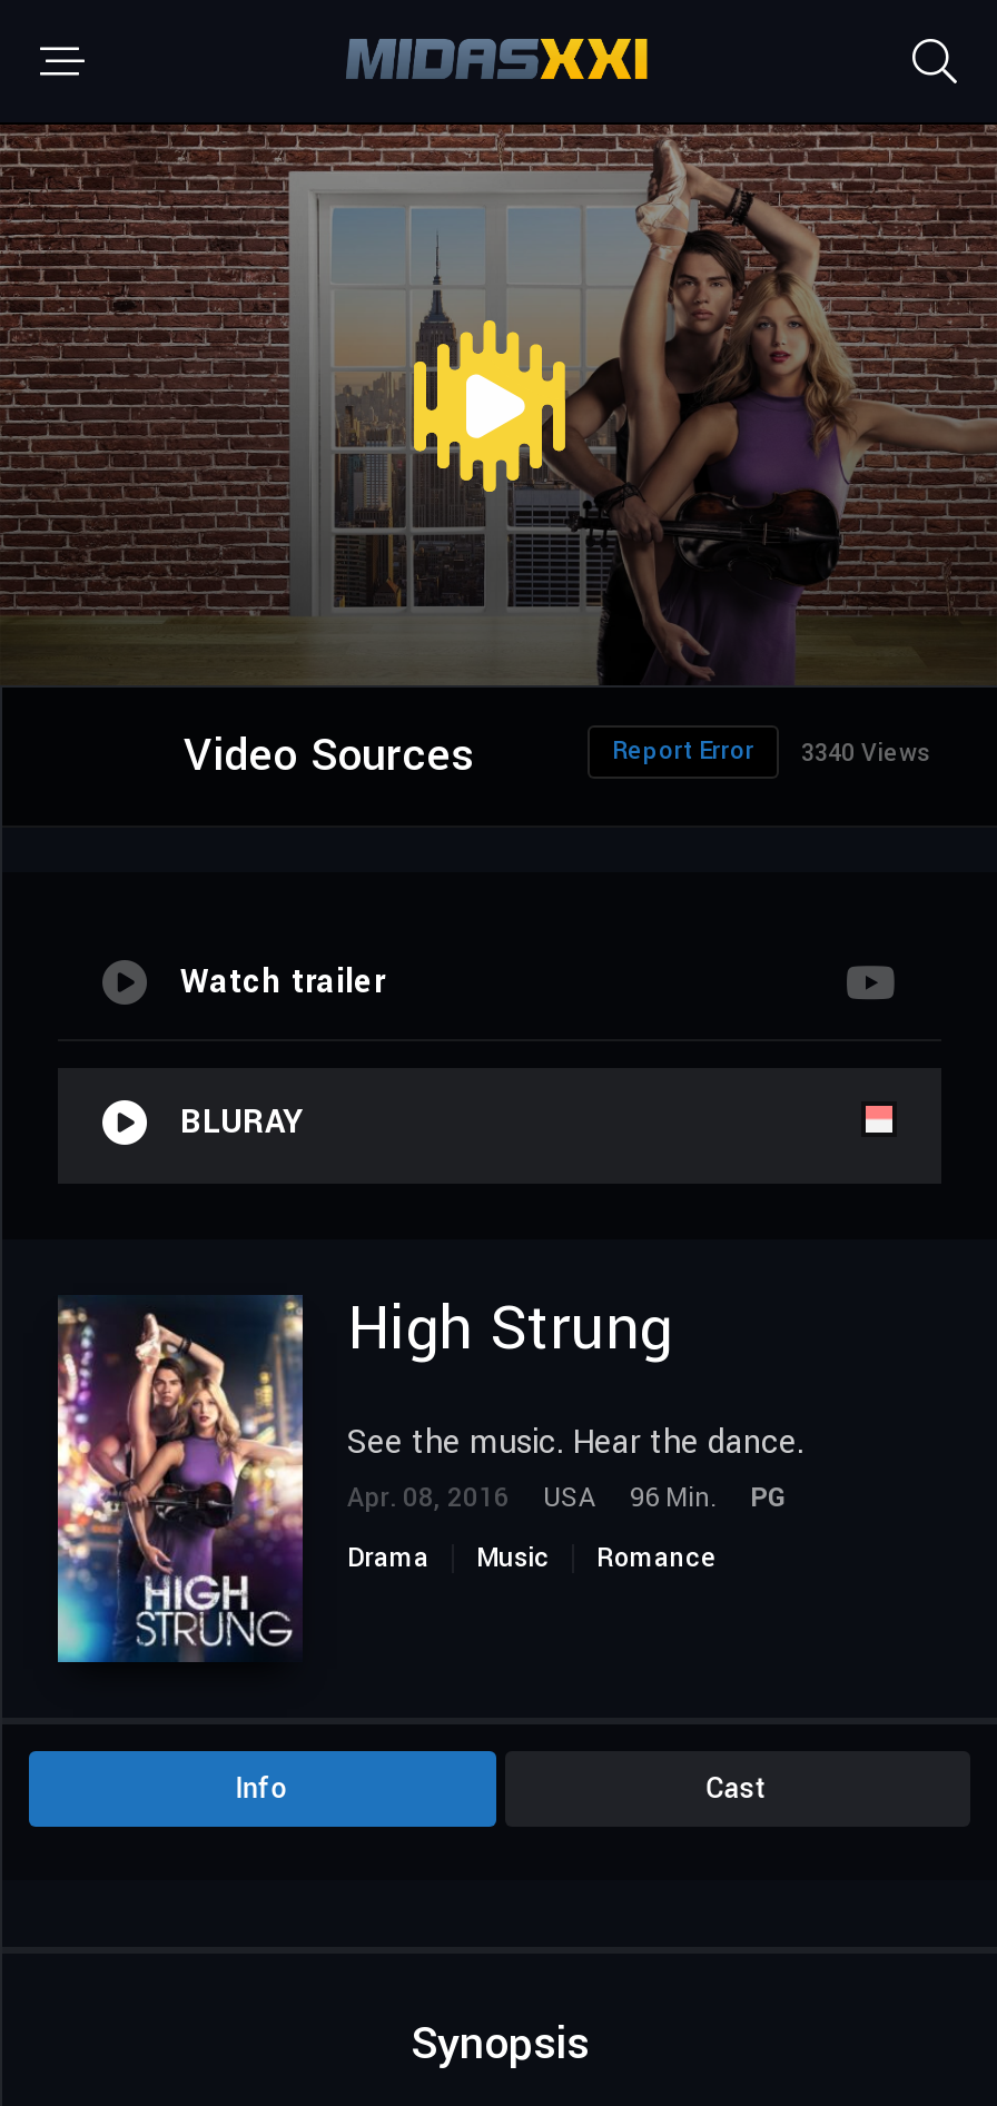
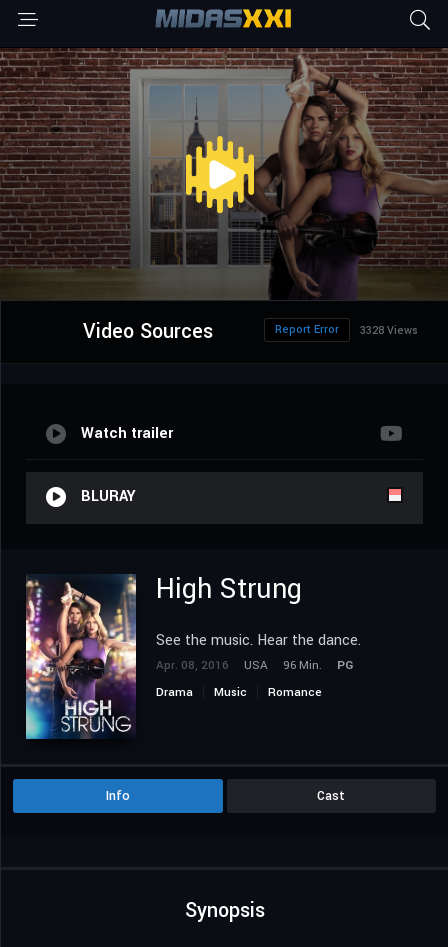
[612,735,930,770] Report Error 3340 Views -> [275,322,418,338] Report Error 3328 Views

